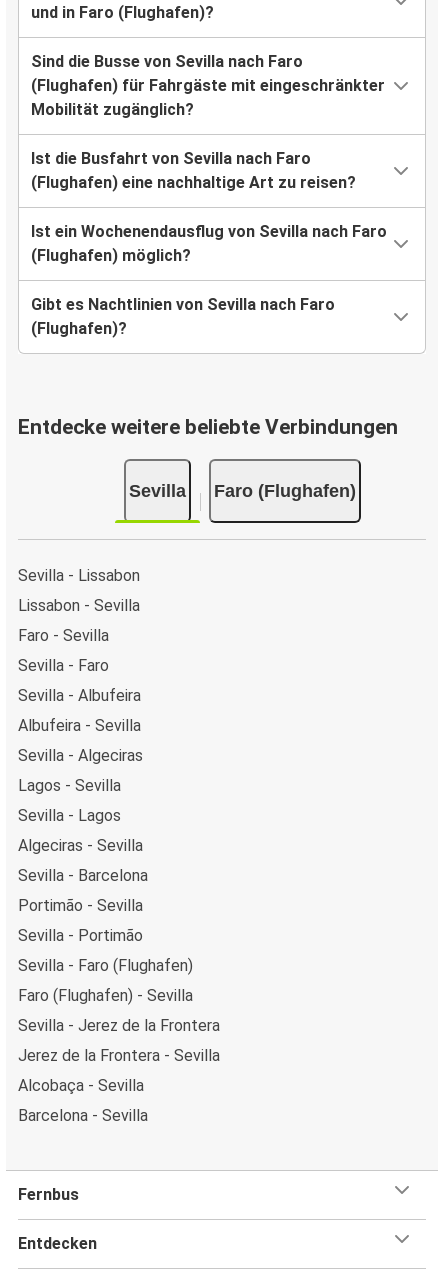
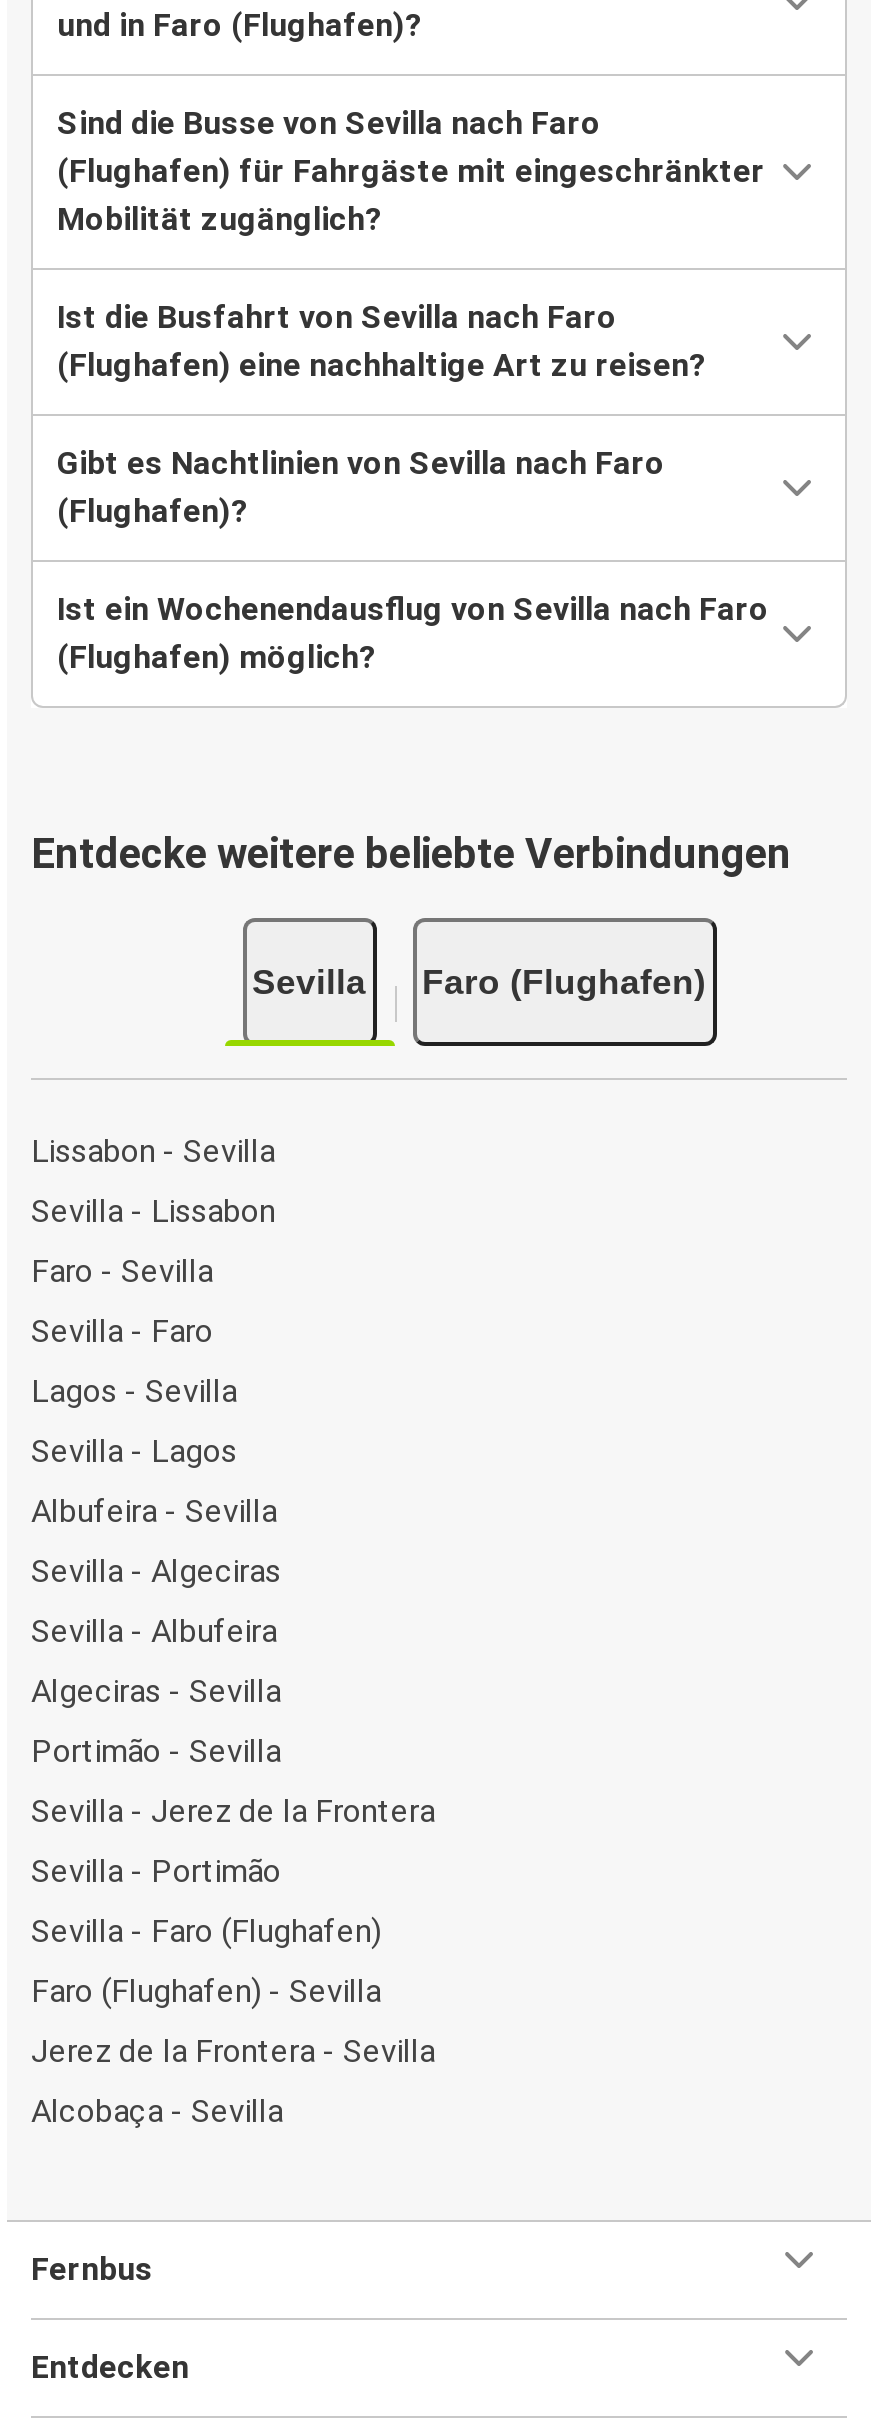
moved [31,222,387,265] -> [57,591,769,677]: Ist ein Wochenendausflug von Sevilla nach Faro | (Flughafen) möglich?
moved [31,295,335,338] -> [57,445,665,531]: Gibt es Nachtlinien von Sevilla nach Faro | (Flughafen)?
moved [18,565,140,584] -> [31,1191,275,1229]: Sevilla - Lissabon
moved [18,595,140,614] -> [31,1131,275,1169]: Lissabon - Sevilla
moved [18,685,141,704] -> [31,1611,277,1649]: Sevilla - Albufeira
moved [18,715,143,764] -> [31,1491,281,1589]: Albufeira - Sevilla | Sevilla - Algeciras
moved [18,775,121,824] -> [31,1371,237,1469]: Lagos - Sevilla | Sevilla - Lagos
[18,865,148,884] Sevilla - Barcelona -> none
moved [18,1015,220,1034] -> [31,1791,435,1829]: Sevilla - Jerez de la Frontera
[18,1105,148,1124] Barcelona - Sevilla -> none

